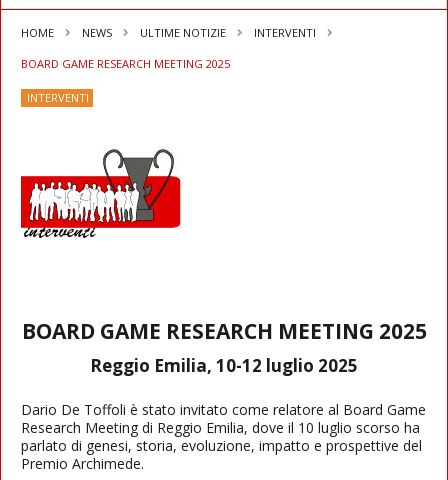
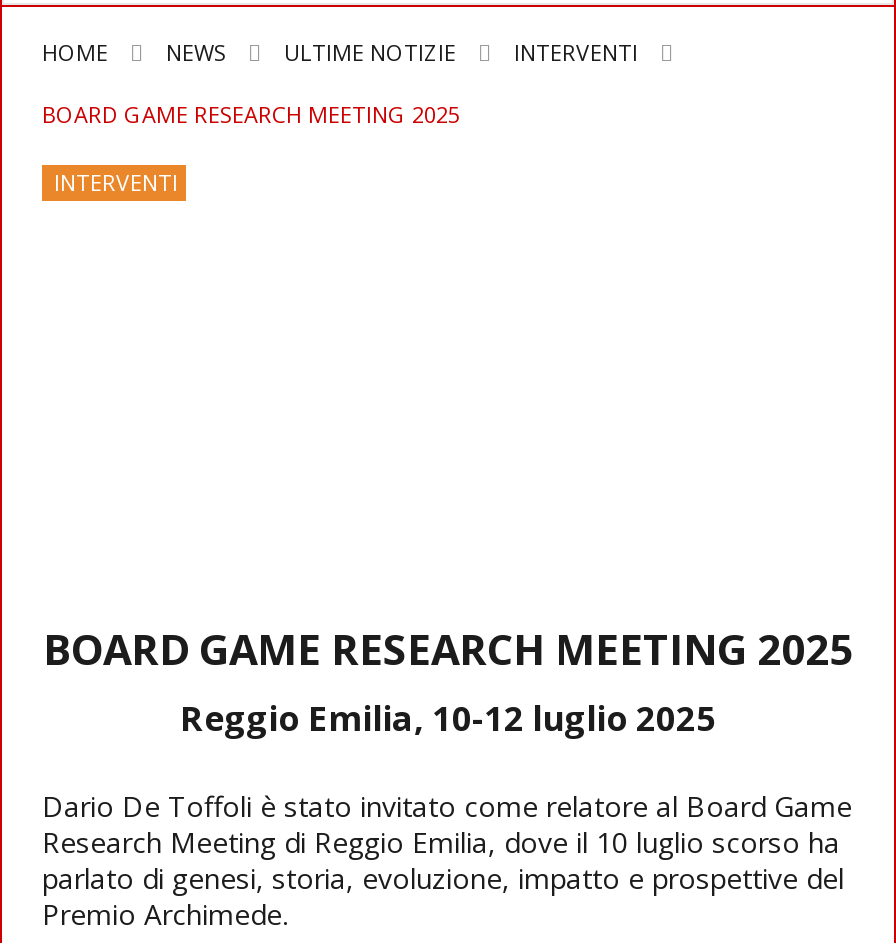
[20,148,182,239] [image] -> none

